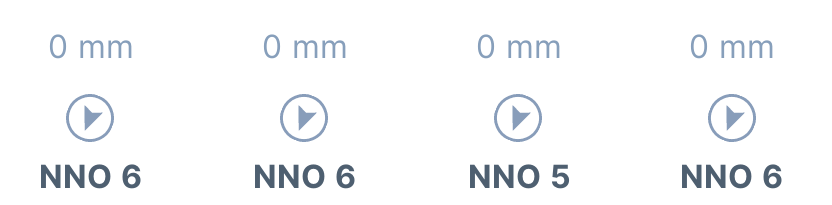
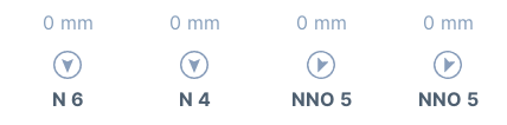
[39,156,357,196] NNO 6 | NNO 6 -> [52,87,211,111] N 6 | N 4
[680,156,784,196] NNO 6 -> [418,87,478,111] NNO 5

